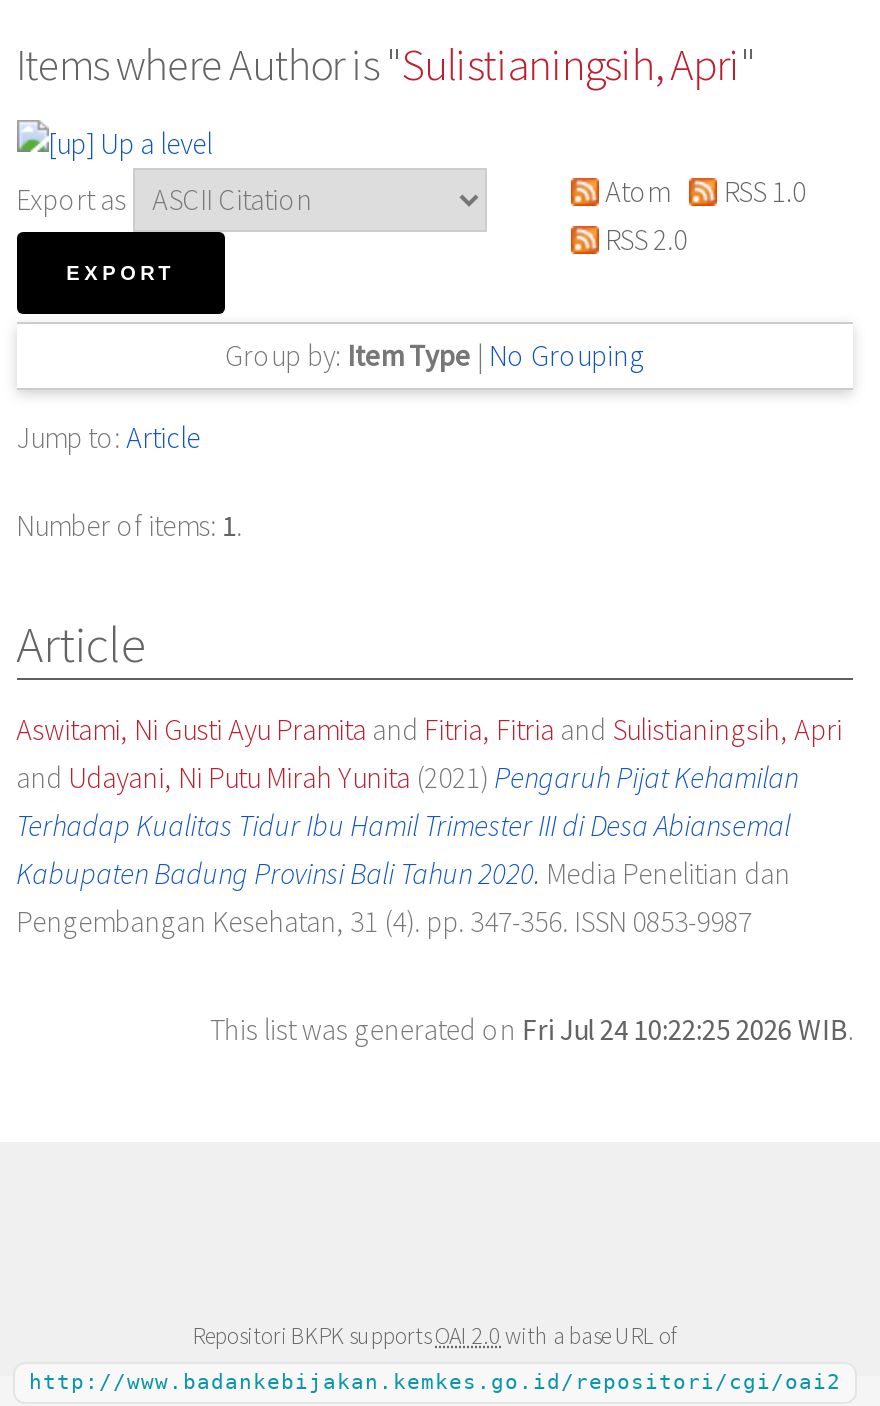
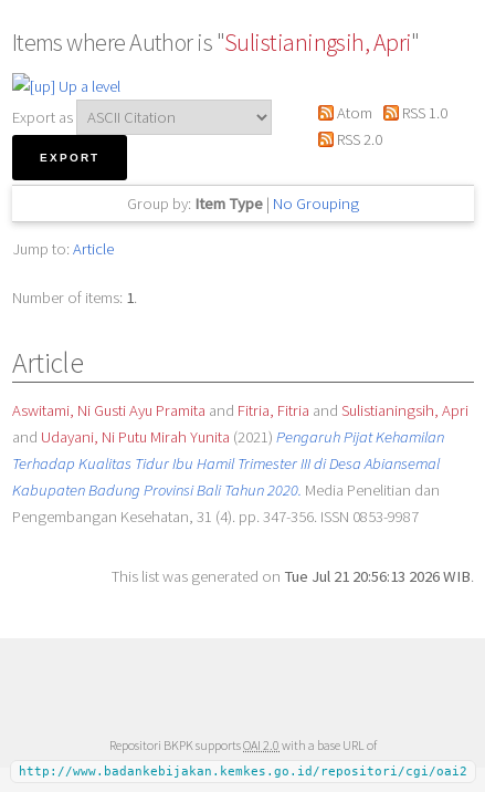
[210,1012,854,1048] This list was generated on Fri Jul 24 10:22:25 2026 WIB. -> [112,566,474,586] This list was generated on Tue Jul 21 20:56:13 2026 WIB.

